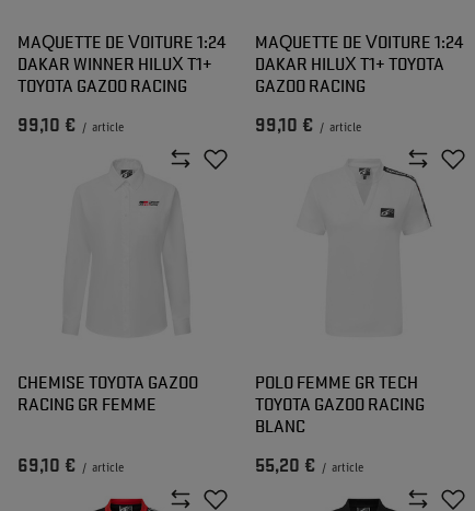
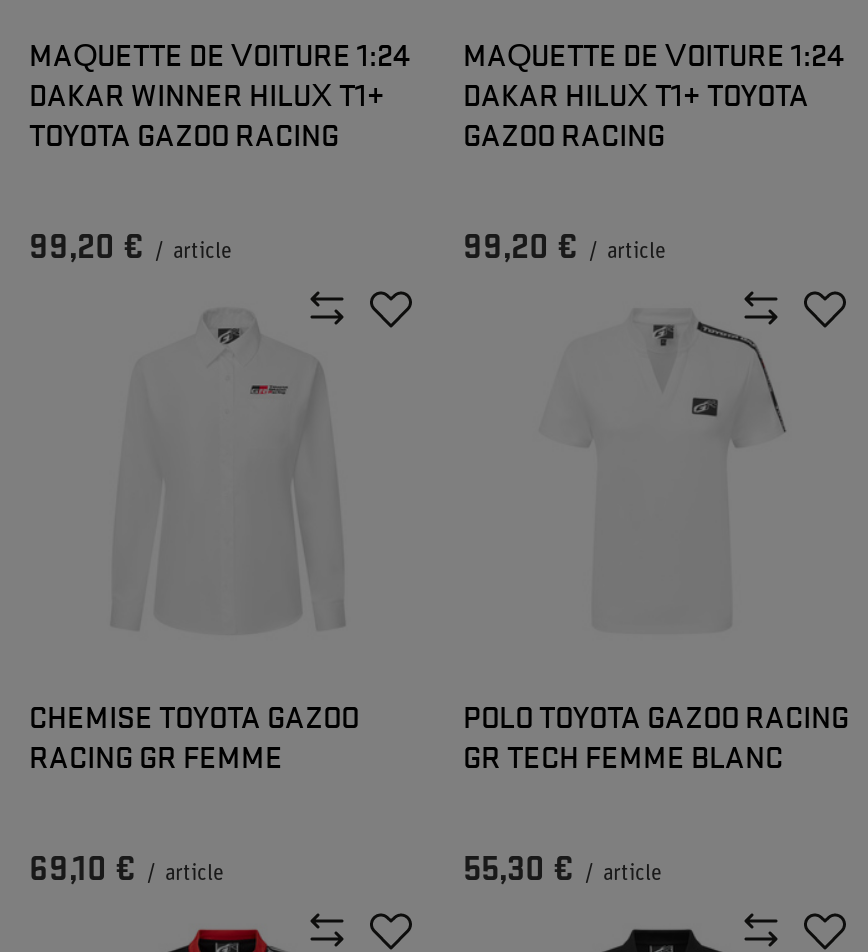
[18,116,124,137] 99,10 € / article -> [29,230,231,268] 99,20 € / article
[255,116,361,137] 99,10 € / article -> [463,230,665,268] 99,20 € / article
[255,369,425,438] POLO FEMME GR TECH | TOYOTA GAZOO RACING | BLANC -> [463,692,849,778] POLO TOYOTA GAZOO RACING | GR TECH FEMME BLANC
[255,456,363,477] 55,20 € / article -> [463,852,661,890] 55,30 € / article

